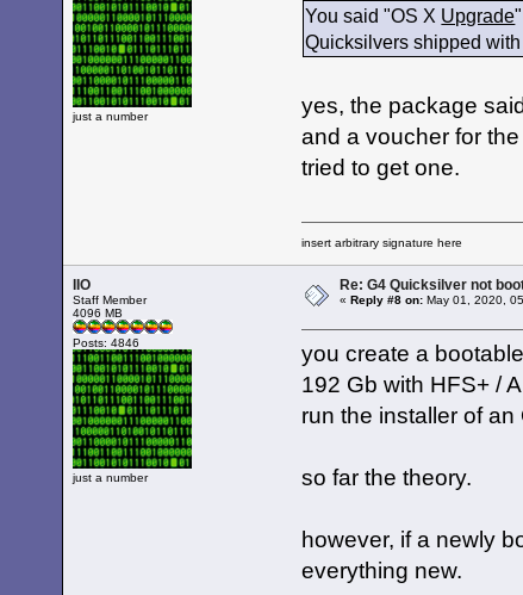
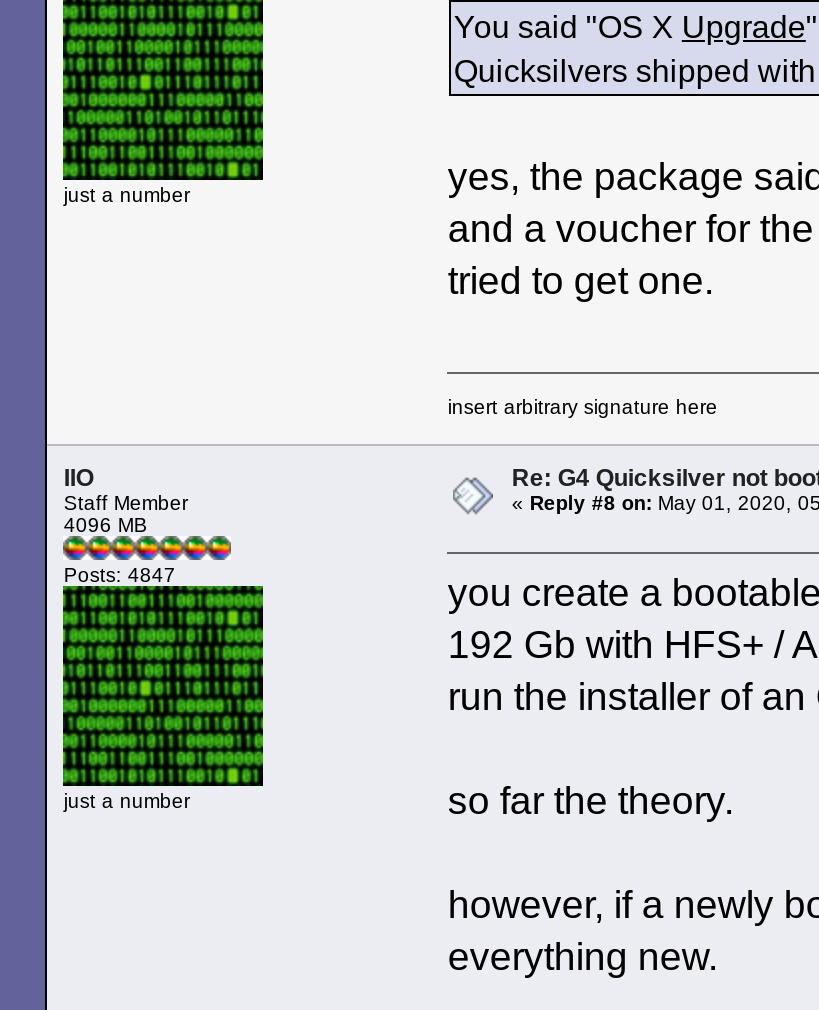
[73,336,140,349] Posts: 4846 -> [64,563,176,585] Posts: 4847

